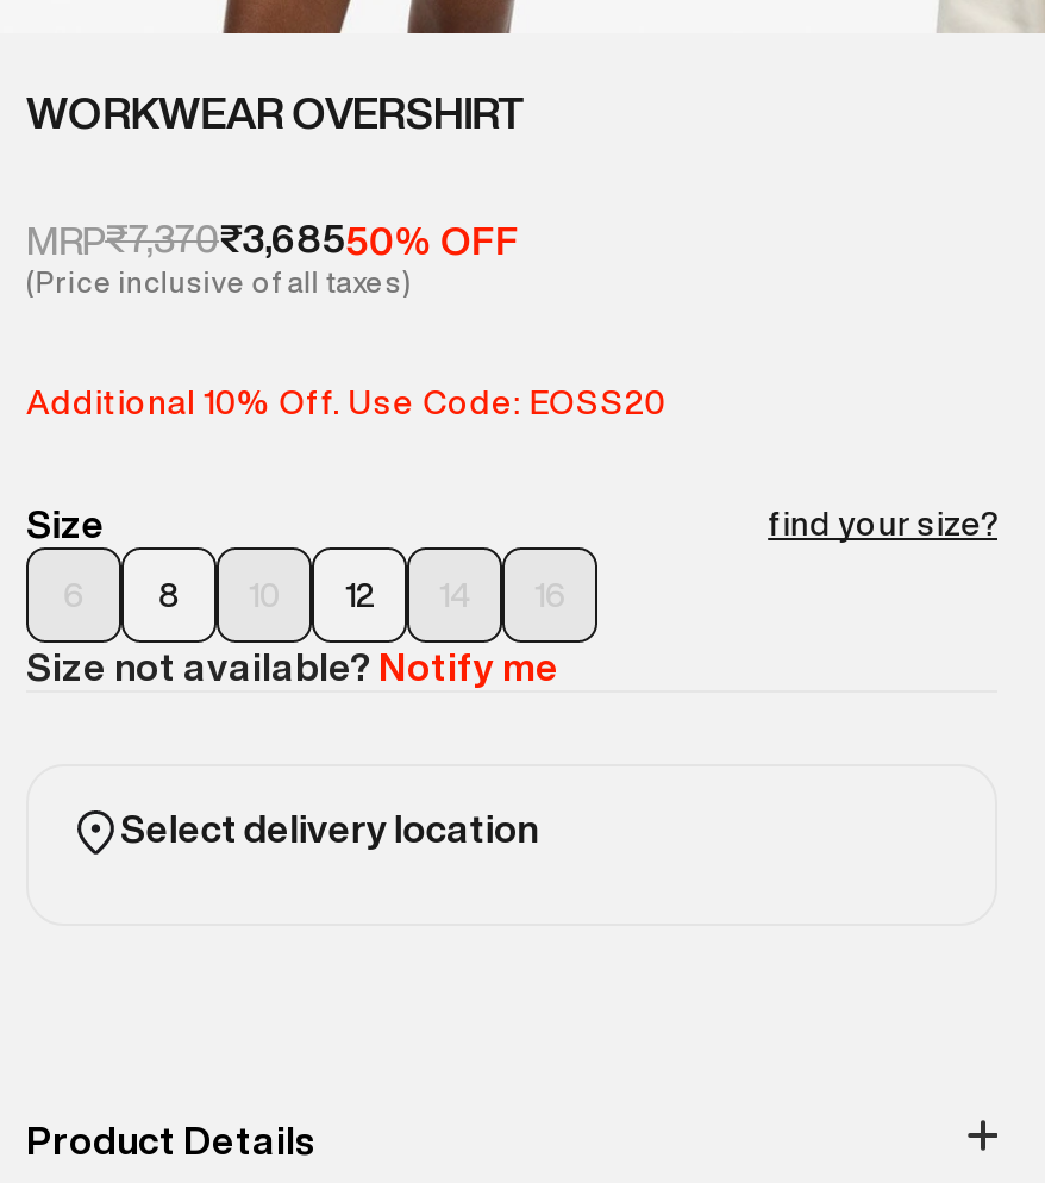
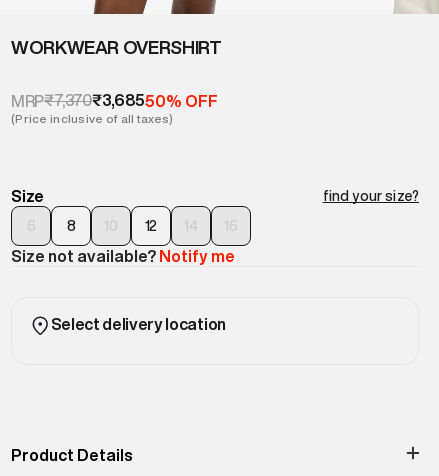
[26,385,667,418] Additional 10% Off. Use Code: EOSS20 -> none

